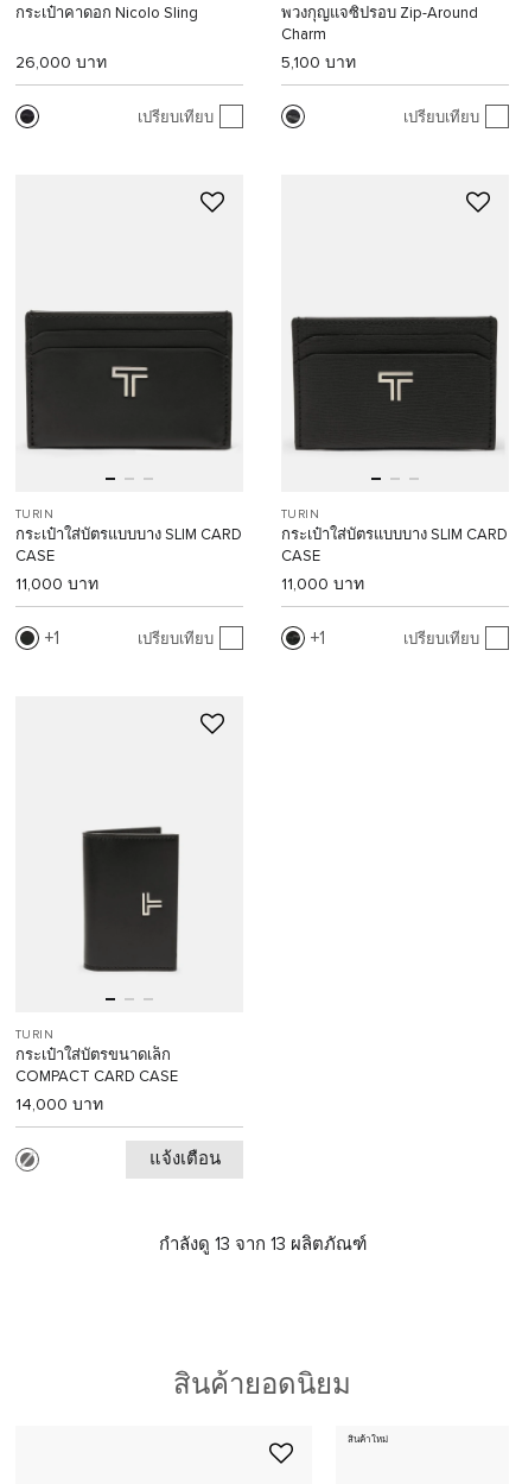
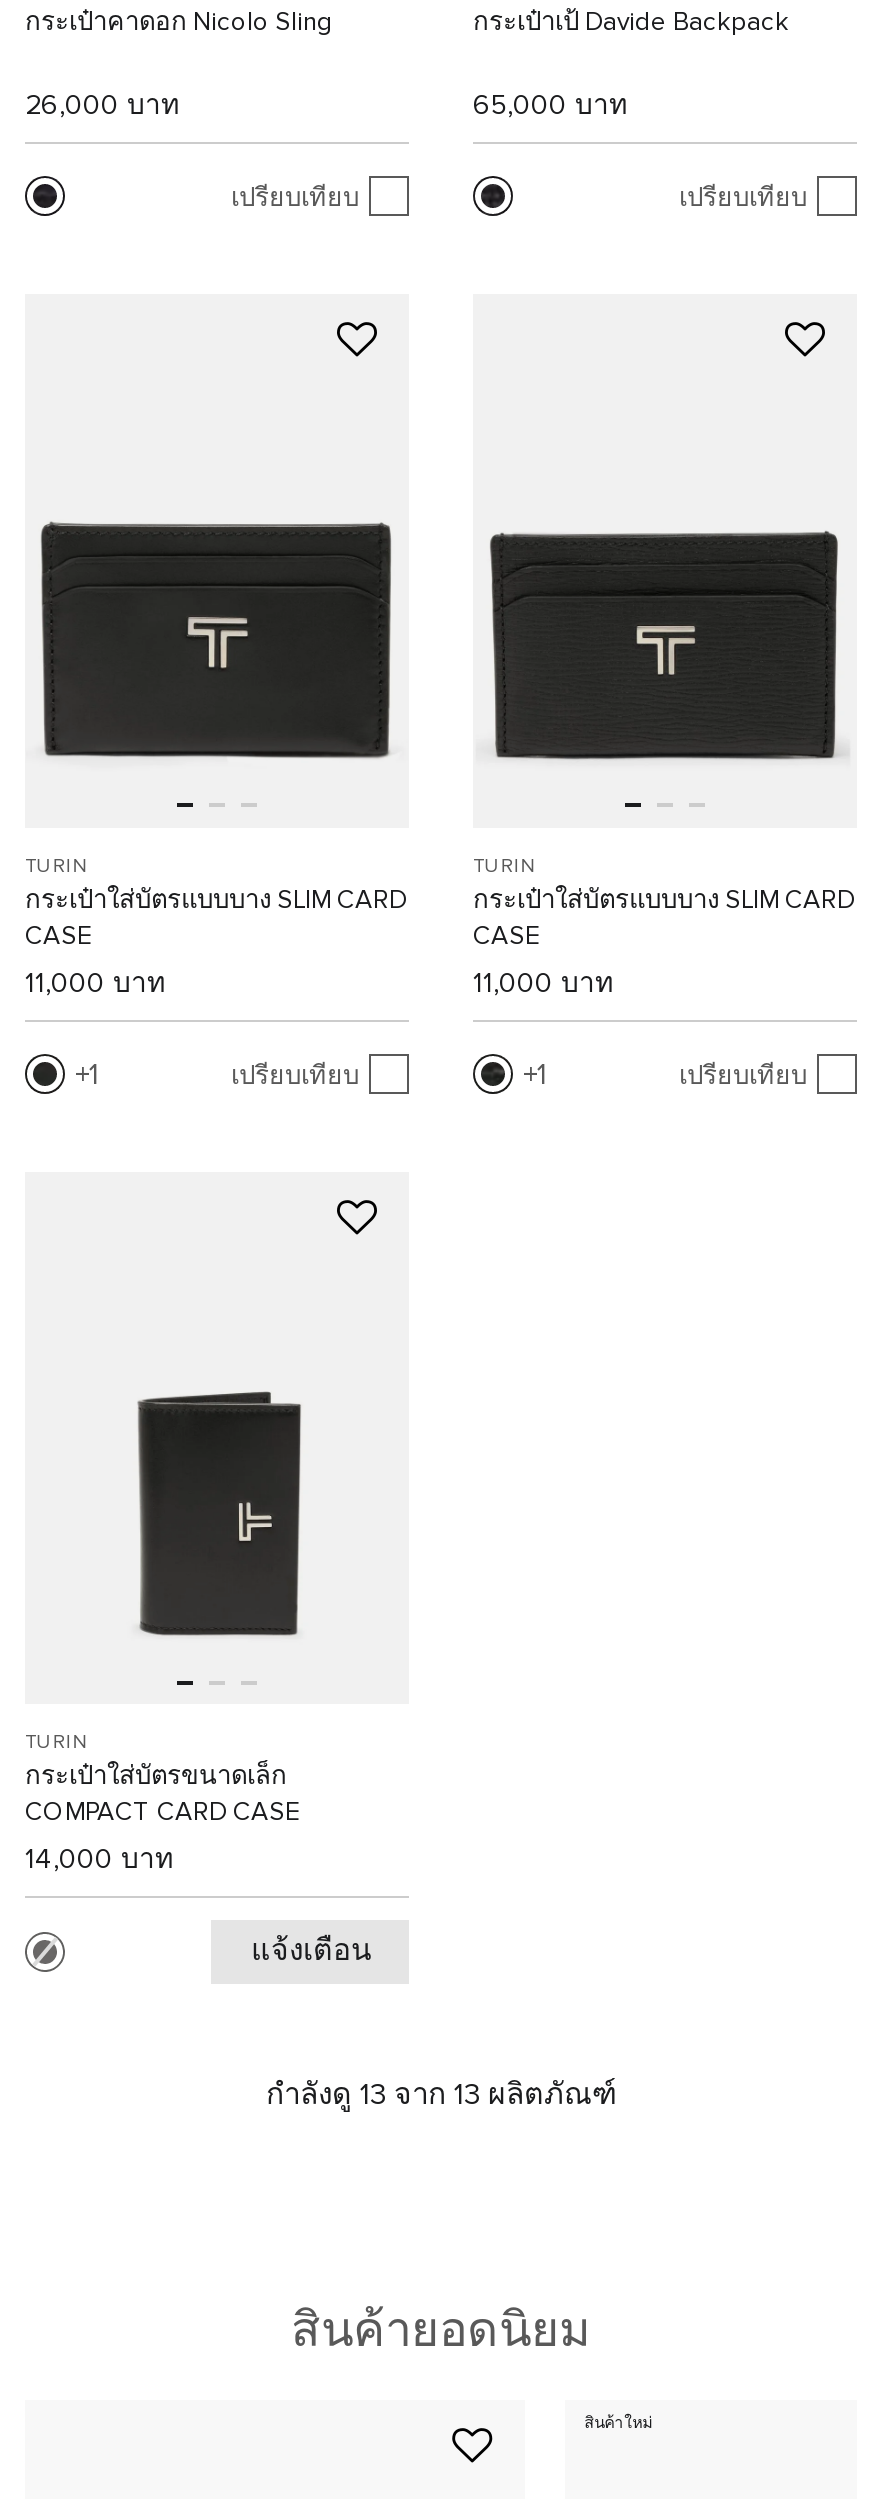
[281,5,478,42] พวงกุญแจซิปรอบ Zip-Around | Charm -> [473,9,789,35] กระเป๋าเป้ Davide Backpack
[281,54,356,71] 5,100 บาท -> [473,91,627,119] 65,000 บาท

